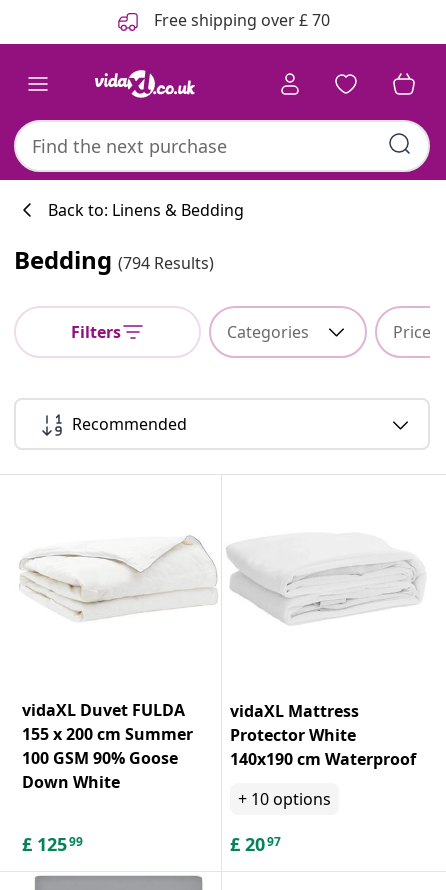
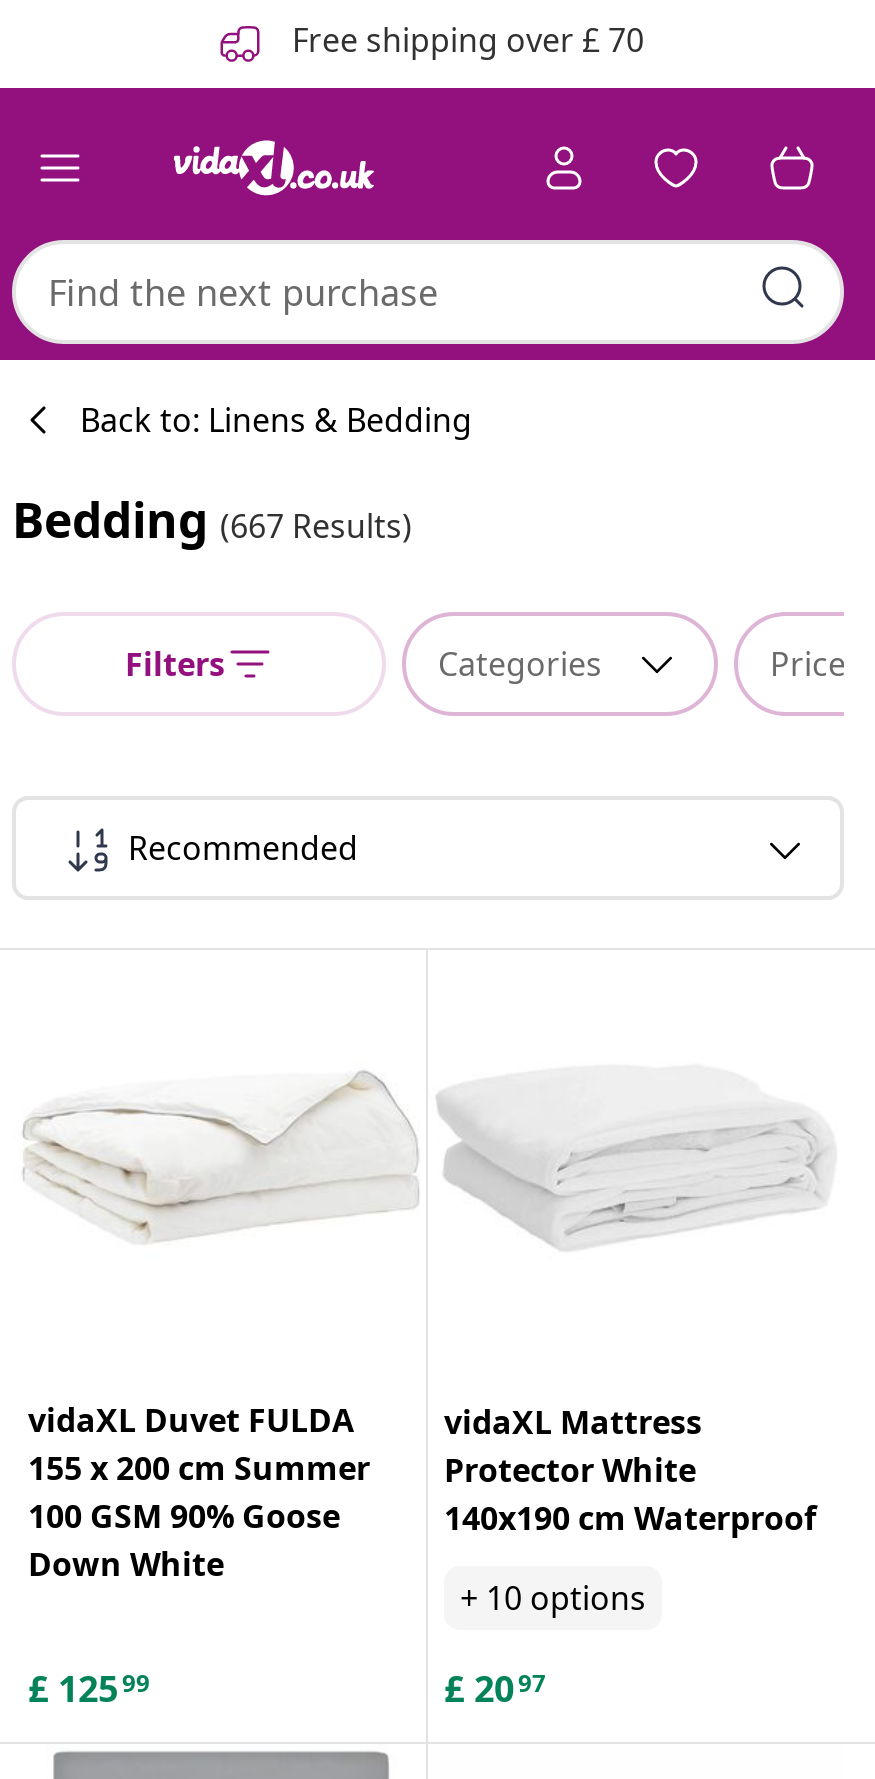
[14,243,214,276] Bedding (794 Results) -> [12,485,412,551] Bedding (667 Results)

